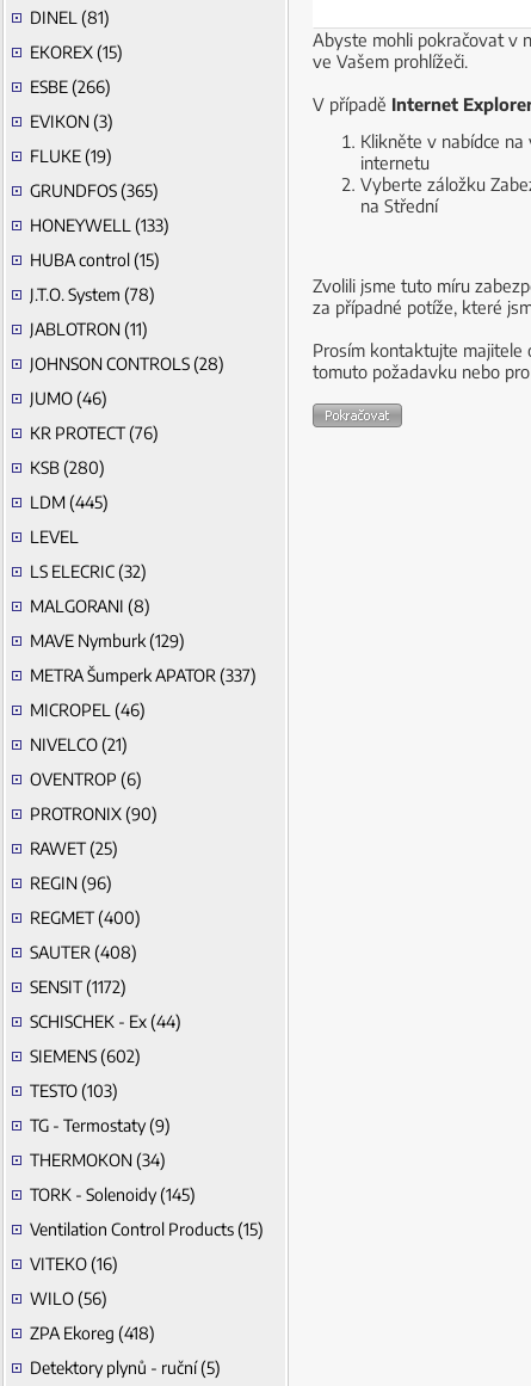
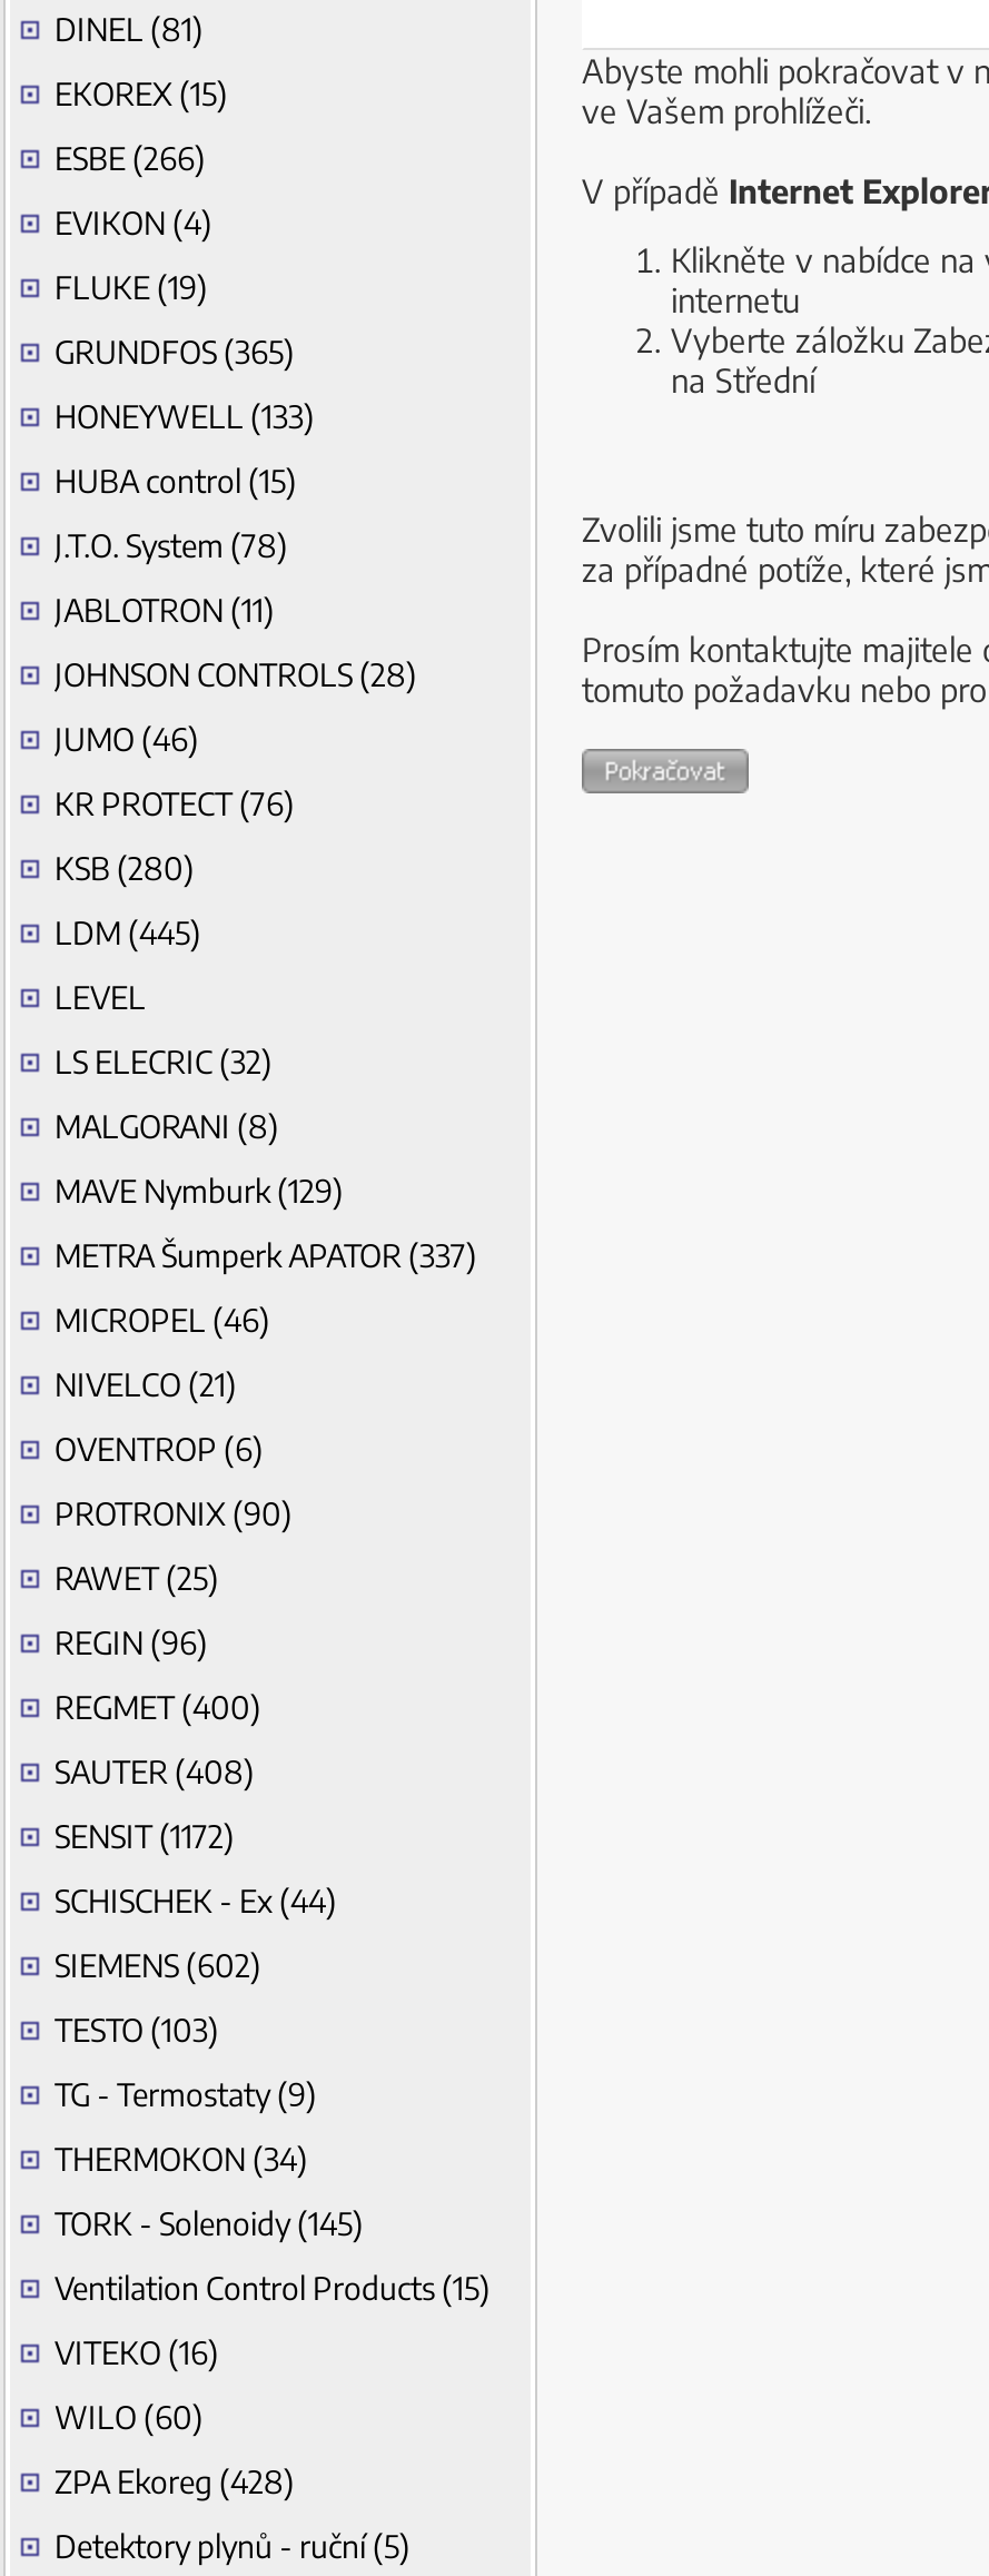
[30,111,113,131] EVIKON (3) -> [55,204,212,241] EVIKON (4)
[30,1288,107,1308] WILO (56) -> [55,2398,204,2436] WILO (60)
[30,1323,155,1343] ZPA Ekoreg (418) -> [55,2463,295,2500] ZPA Ekoreg (428)

